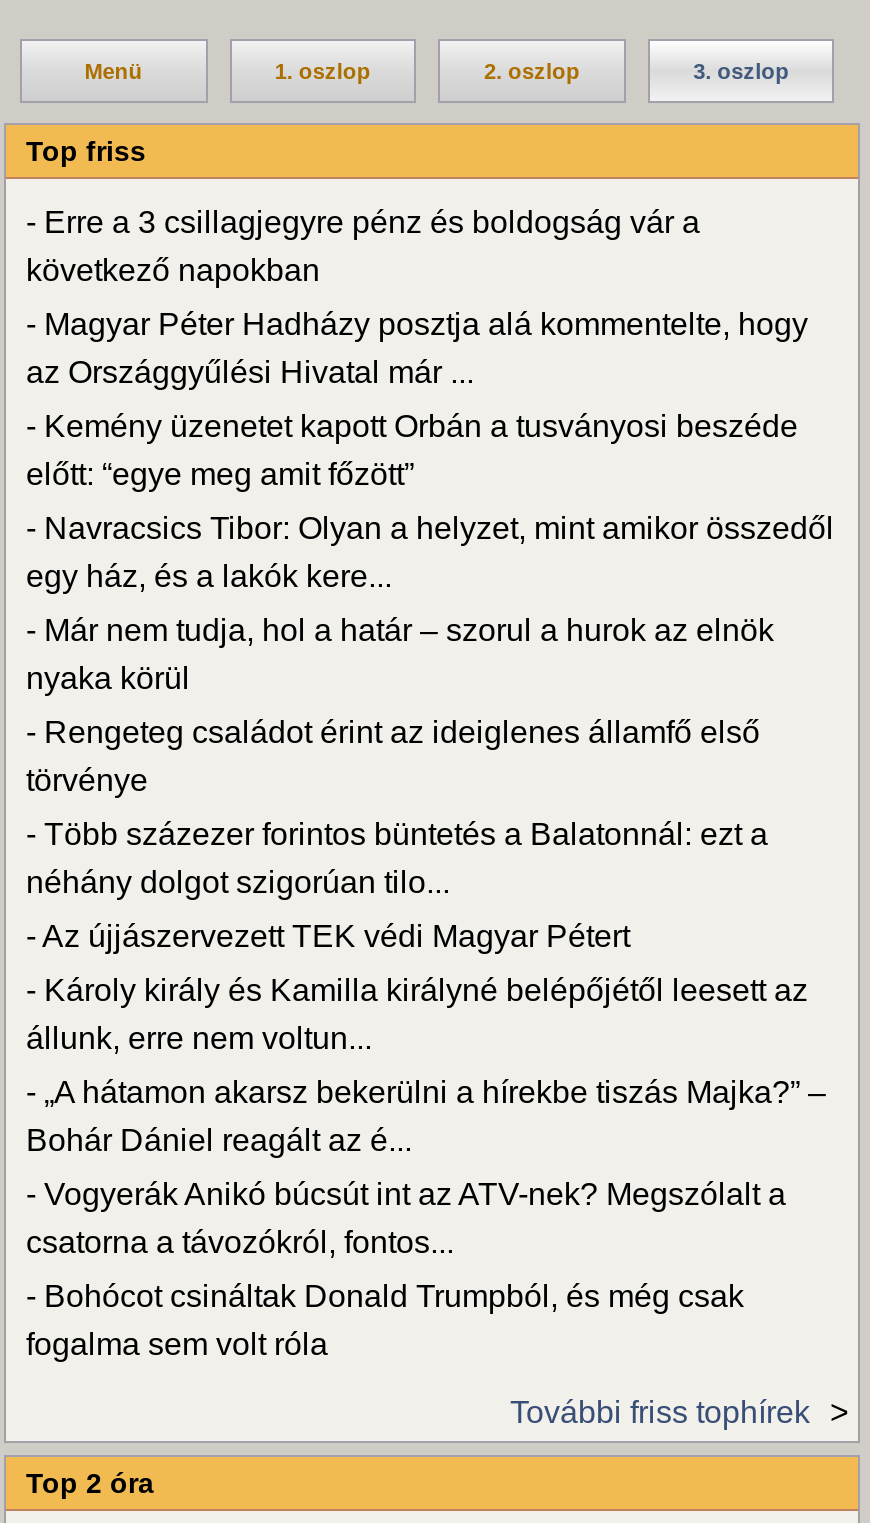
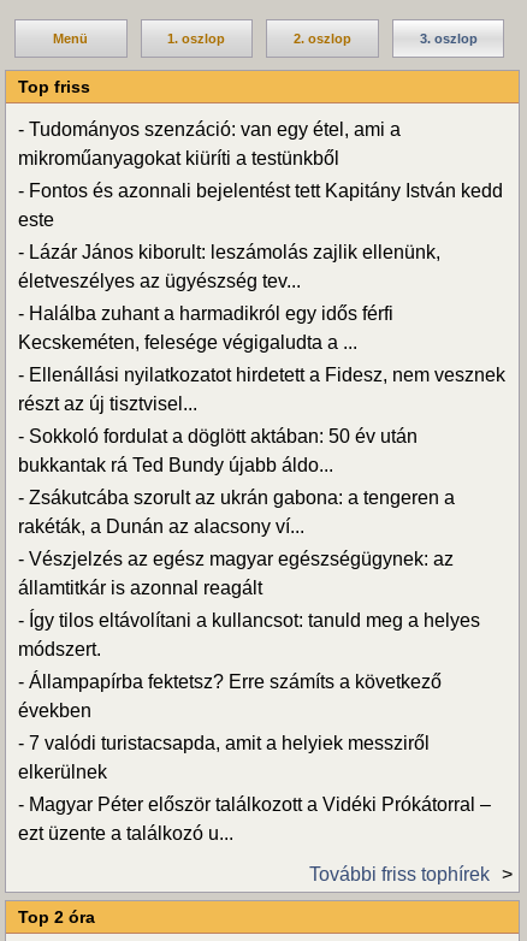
[26,205,700,287] - Erre a 3 csillagjegyre pénz és boldogság vár a | következő napokban -> [18,119,401,168] - Tudományos szenzáció: van egy étel, ami a | mikroműanyagokat kiüríti a testünkből
[26,307,808,389] - Magyar Péter Hadházy posztja alá kommentelte, hogy | az Országgyűlési Hivatal már ... -> [18,180,503,230] - Fontos és azonnali bejelentést tett Kapitány István kedd | este
[26,409,798,491] - Kemény üzenetet kapott Orbán a tusványosi beszéde | előtt: “egye meg amit főzött” -> [18,242,440,291] - Lázár János kiborult: leszámolás zajlik ellenünk, | életveszélyes az ügyészség tev...
[26,511,834,593] - Navracsics Tibor: Olyan a helyzet, mint amikor összedől | egy ház, és a lakók kere... -> [18,303,393,353] - Halálba zuhant a harmadikról egy idős férfi | Kecskeméten, felesége végigaludta a ...
[26,613,774,695] - Már nem tudja, hol a határ – szorul a hurok az elnök | nyaka körül -> [18,365,505,414] - Ellenállási nyilatkozatot hirdetett a Fidesz, nem vesznek | részt az új tisztvisel...
[26,715,760,797] - Rengeteg családot érint az ideiglenes államfő első | törvénye -> [18,426,418,475] - Sokkoló fordulat a döglött aktában: 50 év után | bukkantak rá Ted Bundy újabb áldo...
[26,817,768,899] - Több százezer forintos büntetés a Balatonnál: ezt a | néhány dolgot szigorúan tilo... -> [18,487,455,537] - Zsákutcába szorult az ukrán gabona: a tengeren a | rakéták, a Dunán az alacsony ví...
[26,919,630,953] - Az újjászervezett TEK védi Magyar Pétert -> [18,549,454,598] - Vészjelzés az egész magyar egészségügynek: az | államtitkár is azonnal reagált
[26,973,808,1055] - Károly király és Kamilla királyné belépőjétől leesett az | állunk, erre nem voltun... -> [18,610,480,659] - Így tilos eltávolítani a kullancsot: tanuld meg a helyes | módszert.
[26,1075,826,1157] - „A hátamon akarsz bekerülni a hírekbe tiszás Majka?” – | Bohár Dániel reagált az é... -> [18,671,442,721] - Állampapírba fektetsz? Erre számíts a következő | években
[26,1177,786,1259] - Vogyerák Anikó búcsút int az ATV-nek? Megszólalt a | csatorna a távozókról, fontos... -> [18,733,430,782] - 7 valódi turistacsapda, amit a helyiek messziről | elkerülnek
[26,1279,744,1361] - Bohócot csináltak Donald Trumpból, és még csak | fogalma sem volt róla -> [18,794,491,844] - Magyar Péter először találkozott a Vidéki Prókátorral – | ezt üzente a találkozó u...

